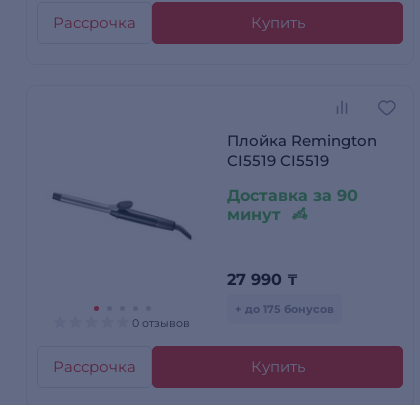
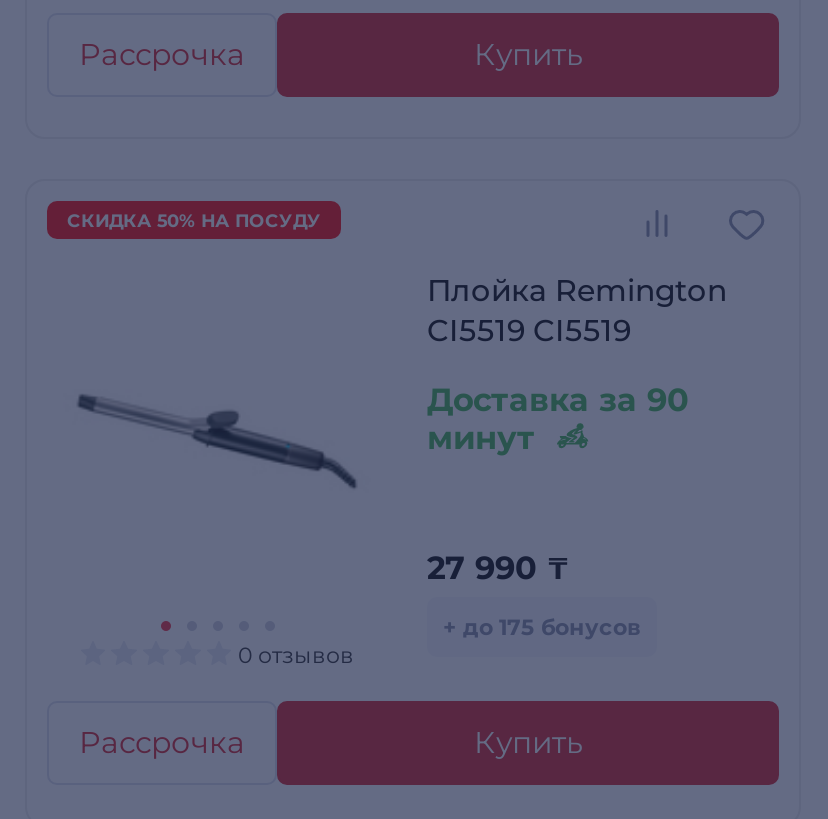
none -> [67,209,321,231] СКИДКА 50% НА ПОСУДУ

